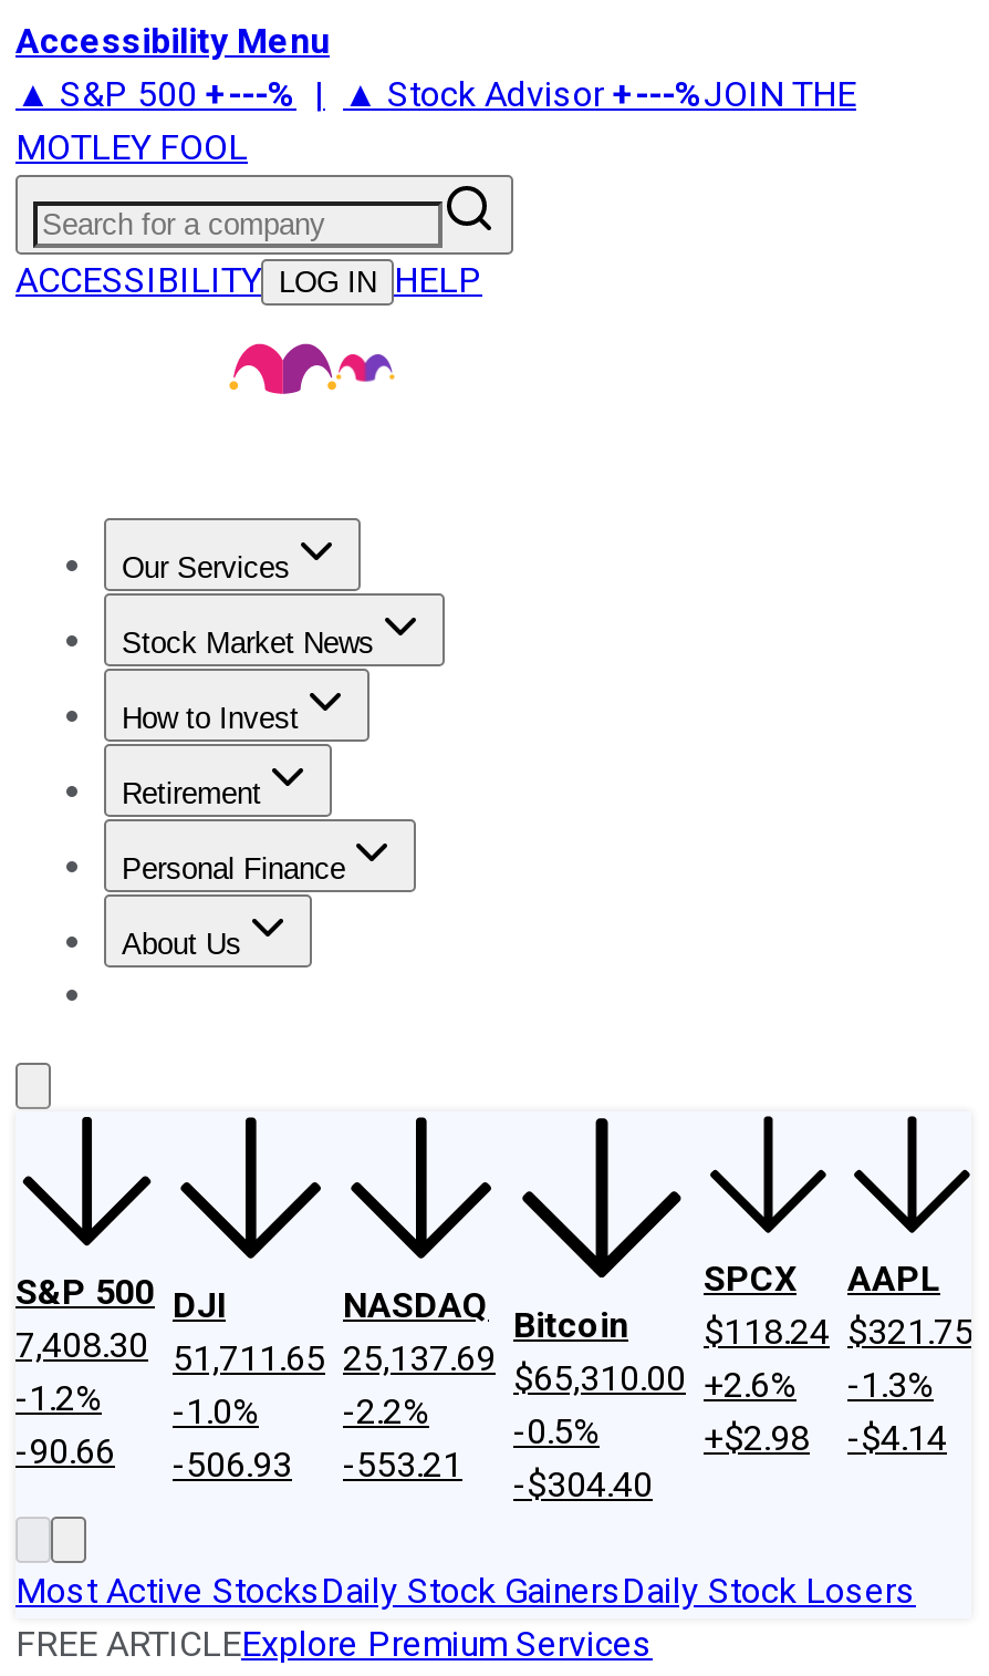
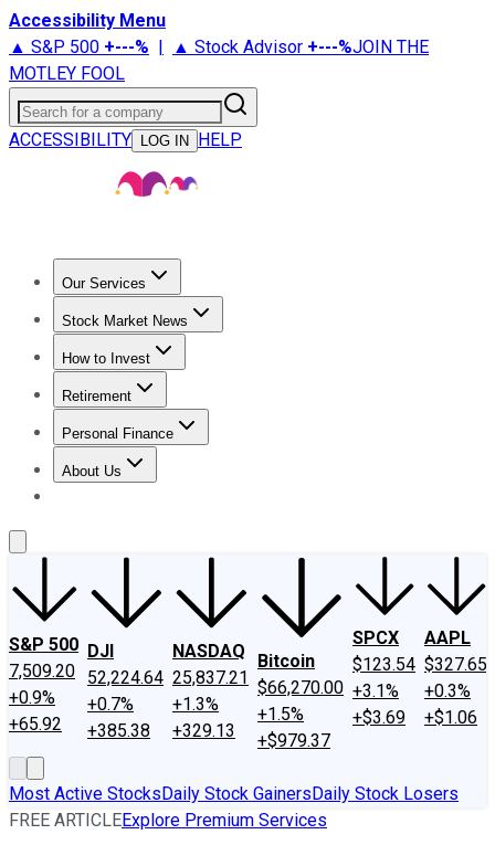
[704,1311,830,1353] $118.24 -> [352,654,415,675] $123.54
[847,1311,974,1353] $321.75 -> [424,654,487,675] $327.65
[15,1324,148,1366] 7,408.30 -> [9,661,75,682] 7,509.20
[173,1337,325,1379] 51,711.65 -> [87,667,164,688] 52,224.64
[343,1337,496,1379] 25,137.69 -> [172,667,249,688] 25,837.21
[513,1357,686,1399] $65,310.00 -> [257,677,344,698] $66,270.00
[704,1364,797,1406] +2.6% -> [352,680,399,701] +3.1%
[847,1364,934,1406] -1.3% -> [424,680,471,701] +0.3%
[15,1377,102,1419] -1.2% -> [9,687,55,708] +0.9%
[173,1390,259,1432] -1.0% -> [87,694,134,715] +0.7%
[343,1390,429,1432] -2.2% -> [172,694,219,715] +1.3%
[513,1410,600,1452] -0.5% -> [257,704,304,725] +1.5%
[704,1417,810,1459] +$2.98 -> [352,707,406,728] +$3.69
[847,1417,947,1459] -$4.14 -> [424,707,477,728] +$1.06
[15,1430,115,1472] -90.66 -> [9,714,62,735] +65.92
[173,1444,292,1486] -506.93 -> [87,720,150,741] +385.38
[343,1444,462,1486] -553.21 -> [172,720,235,741] +329.13
[513,1463,653,1506] -$304.40 -> [257,730,330,751] +$979.37

